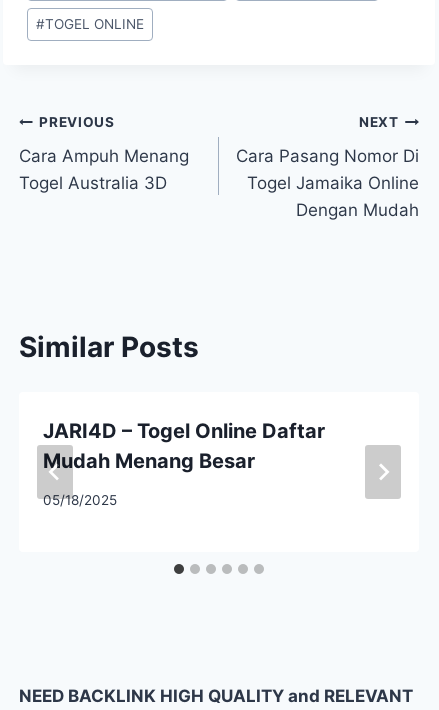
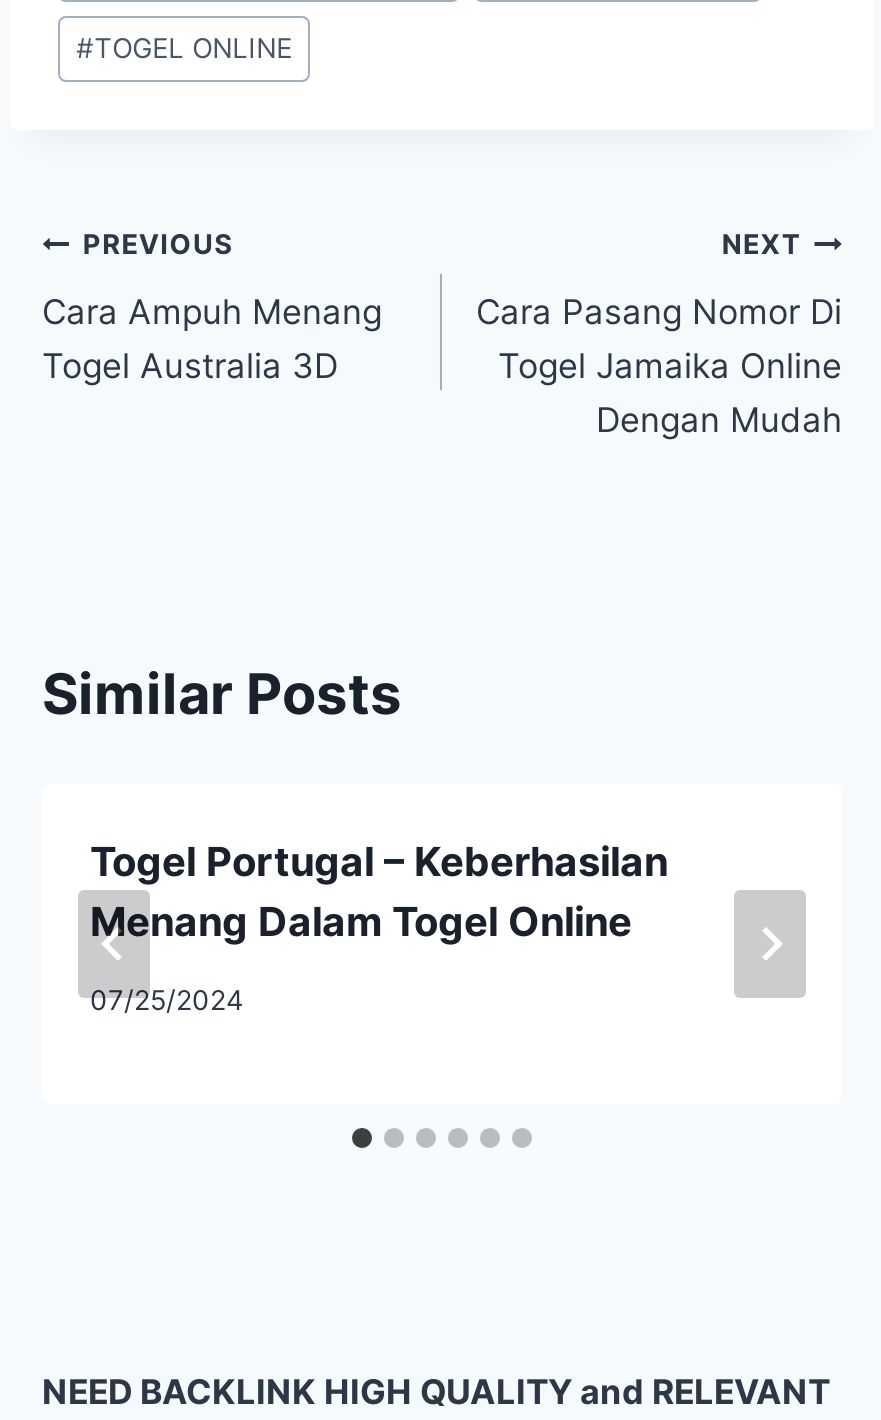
[43,419,325,473] JARI4D – Togel Online Daftar | Mudah Menang Besar -> [90,839,668,947] Togel Portugal – Keberhasilan | Menang Dalam Togel Online
[43,492,117,508] 05/18/2025 -> [90,984,244,1016] 07/25/2024

